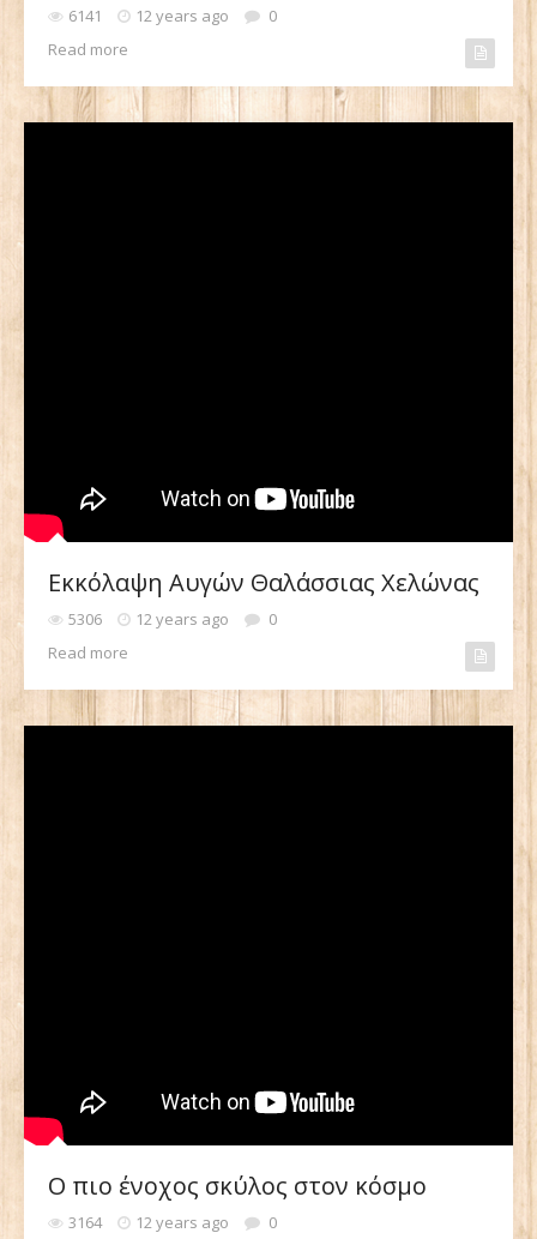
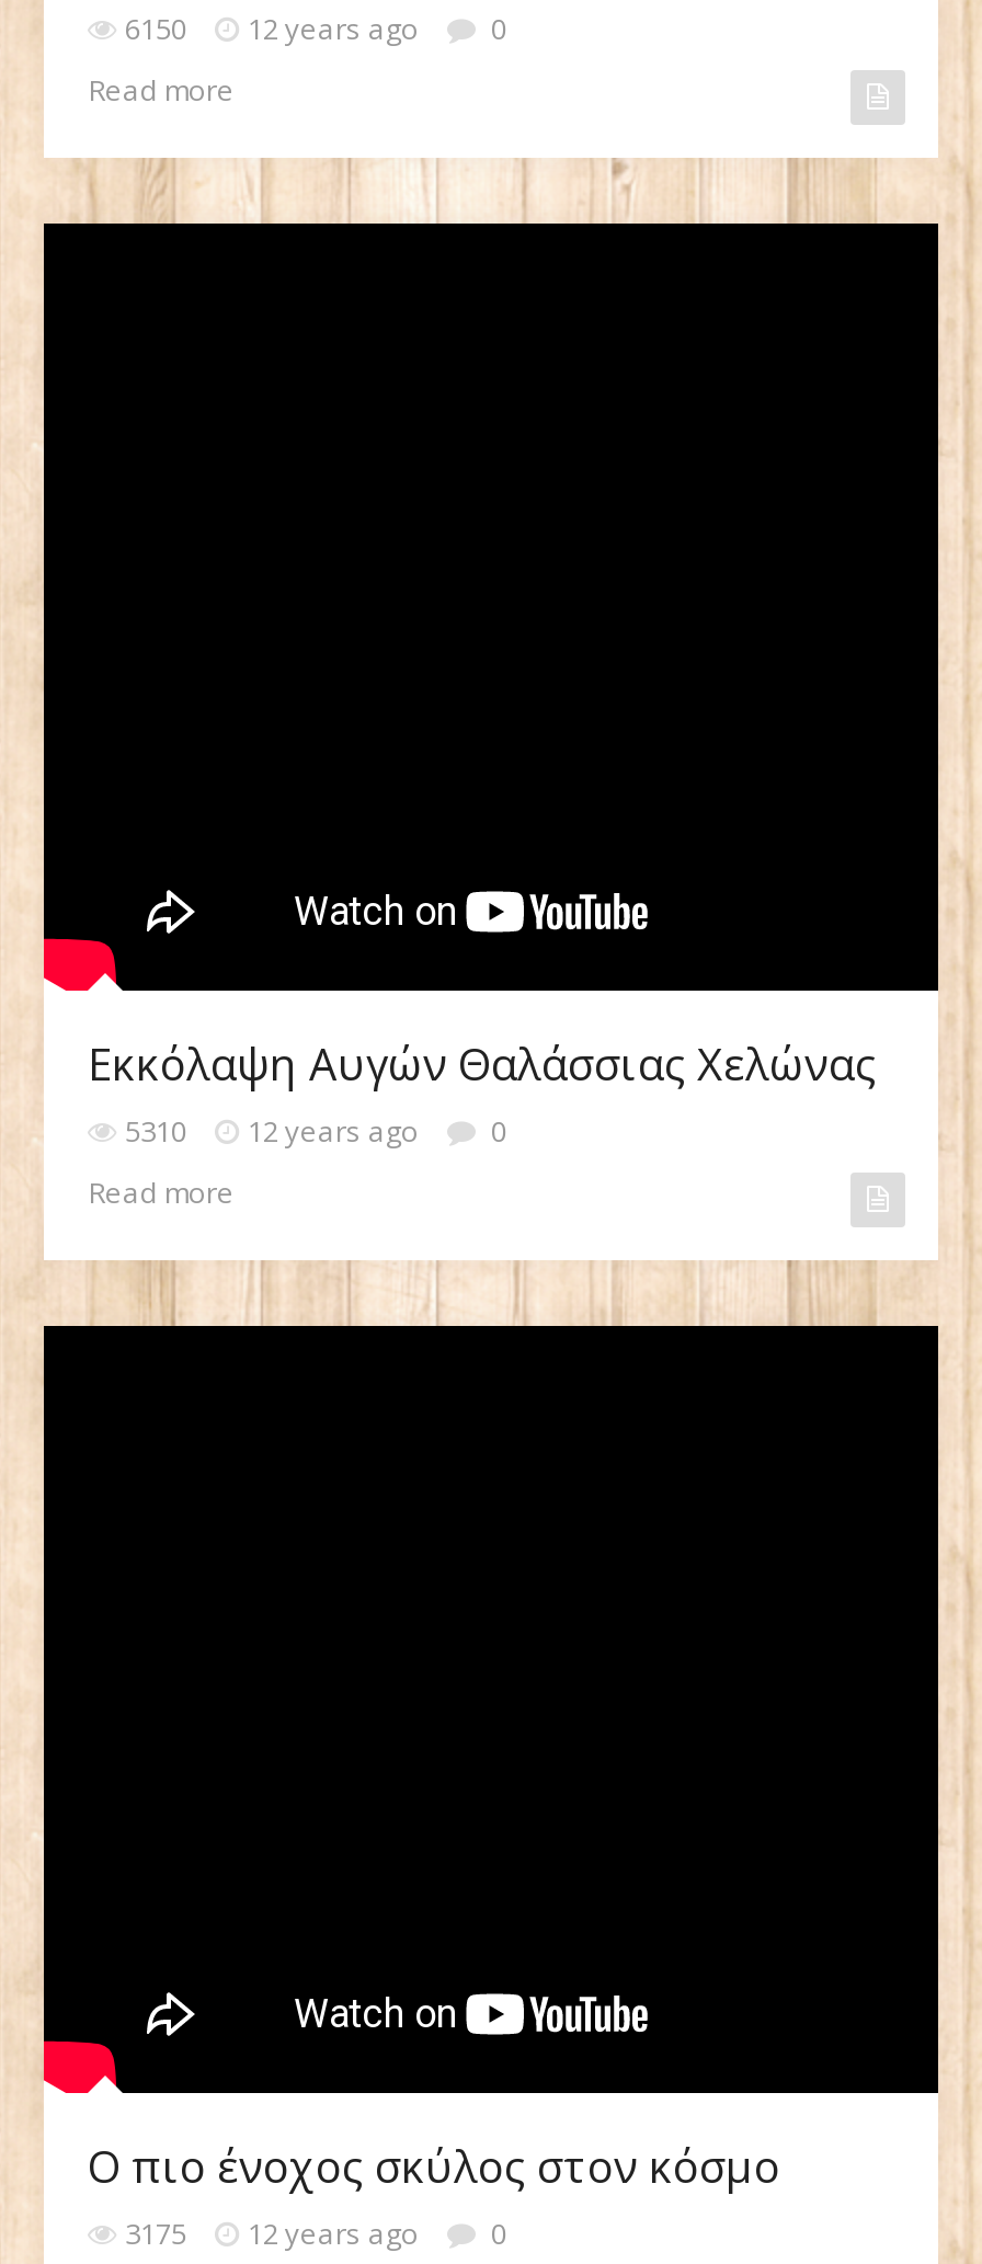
[68,5,277,27] 6141 12 years ago 0 -> [125,10,506,49] 6150 12 years ago 0
[68,608,277,630] 5306 12 years ago 0 -> [125,1111,506,1151] 5310 12 years ago 0
[68,1211,277,1233] 3164 12 years ago 0 -> [125,2213,506,2253] 3175 12 years ago 0

